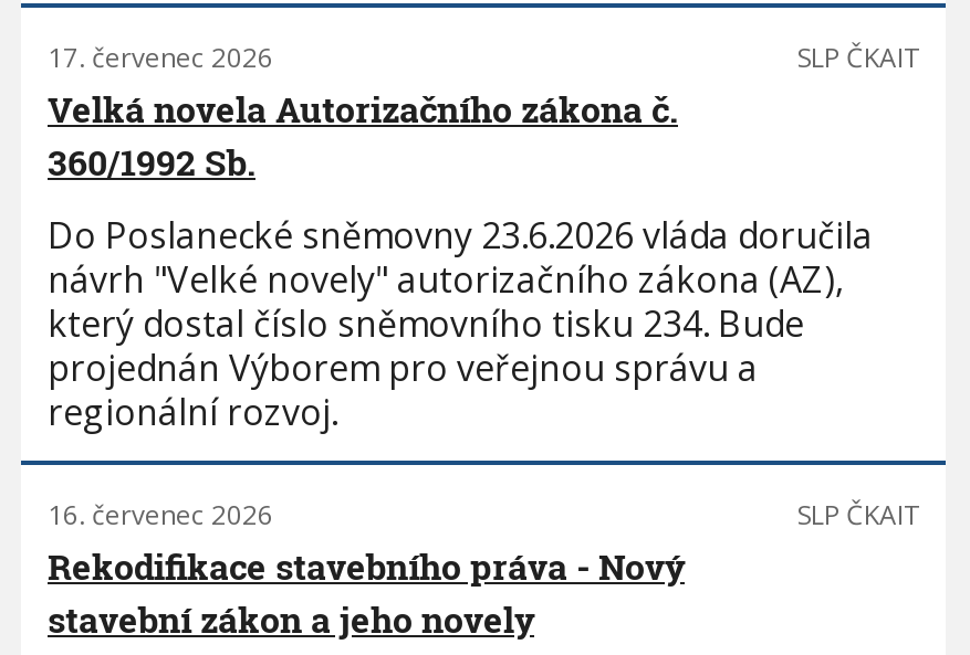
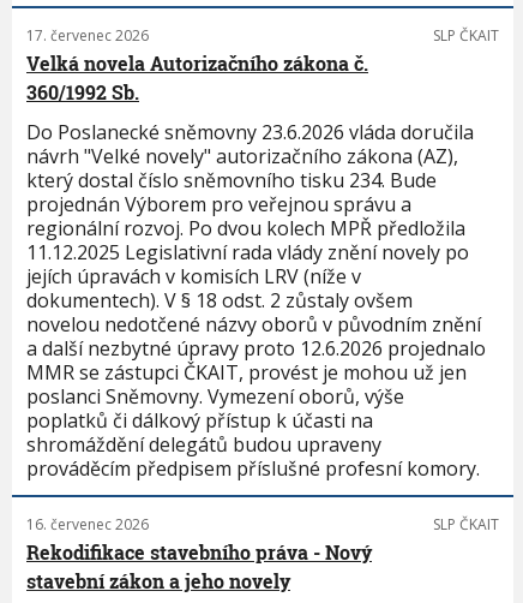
[48,388,337,437] regionální rozvoj. -> [26,215,486,482] regionální rozvoj. Po dvou kolech MPŘ předložila | 11.12.2025 Legislativní rada vlády znění novely po | jejích úpravách v komisích LRV (níže v | dokumentech). V § 18 odst. 2 zůstaly ovšem | novelou nedotčené názvy oborů v původním znění | a další nezbytné úpravy proto 12.6.2026 projednalo | MMR se zástupci ČKAIT, provést je mohou už jen | poslanci Sněmovny. Vymezení oborů, výše | poplatků či dálkový přístup k účasti na | shromáždění delegátů budou upraveny | prováděcím předpisem příslušné profesní komory.

